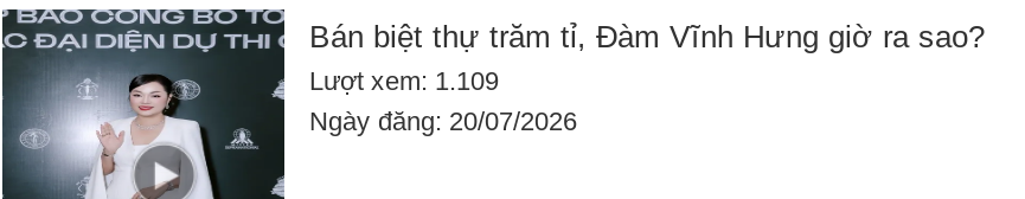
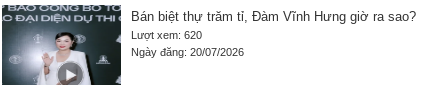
[309,66,499,95] Lượt xem: 1.109 -> [131,29,202,41] Lượt xem: 620

